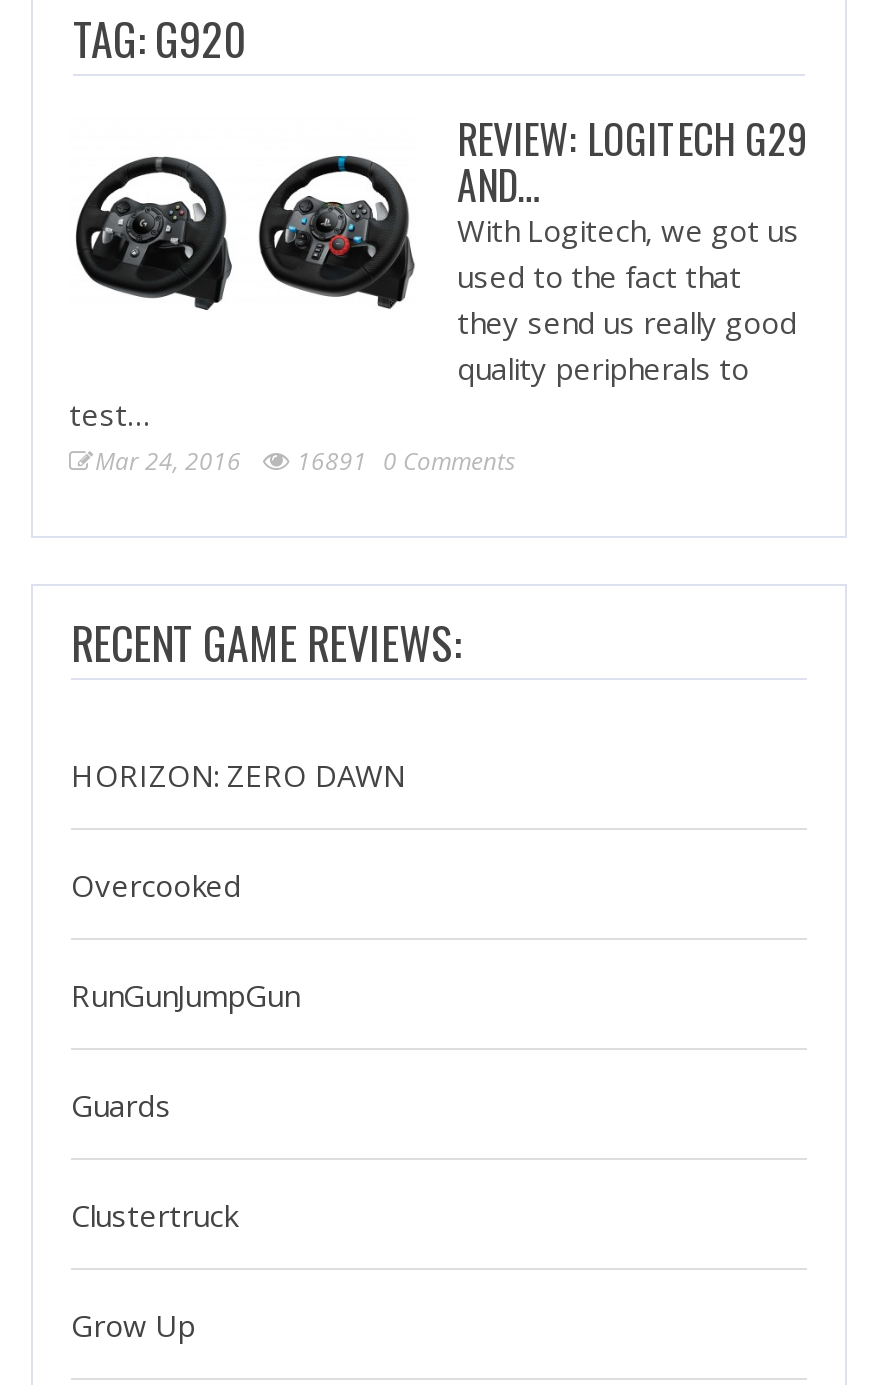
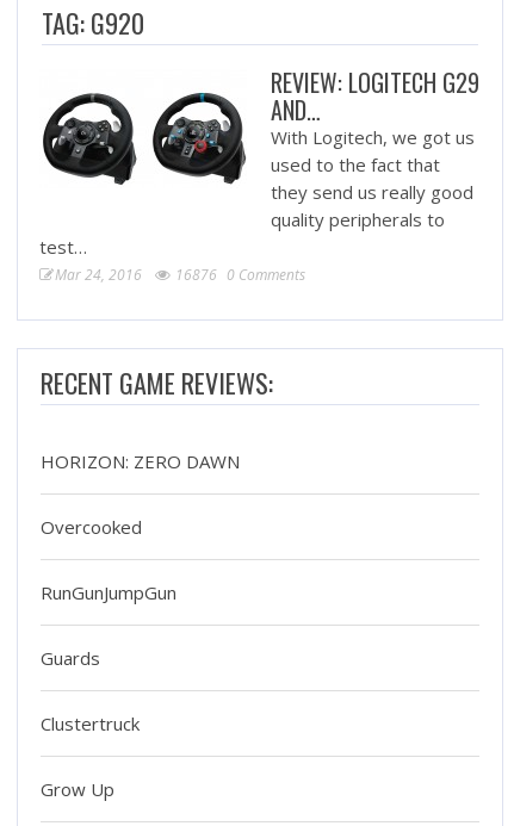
[95,445,515,479] Mar 24, 2016 16891 0 Comments -> [55,265,305,285] Mar 24, 2016 16876 0 Comments

